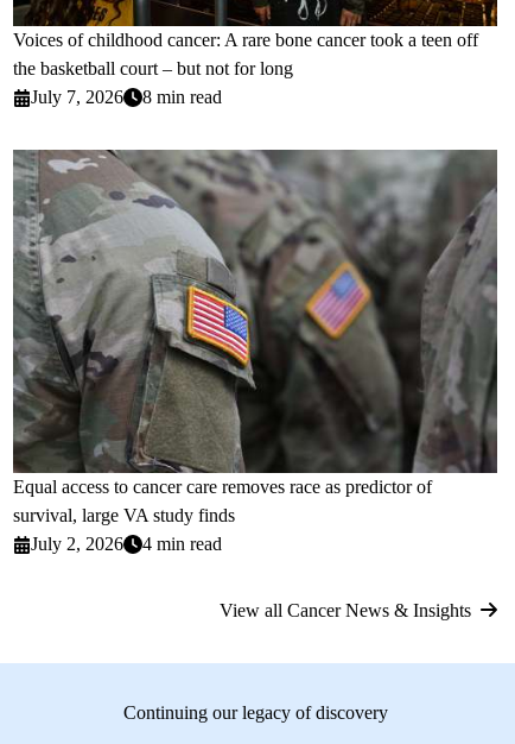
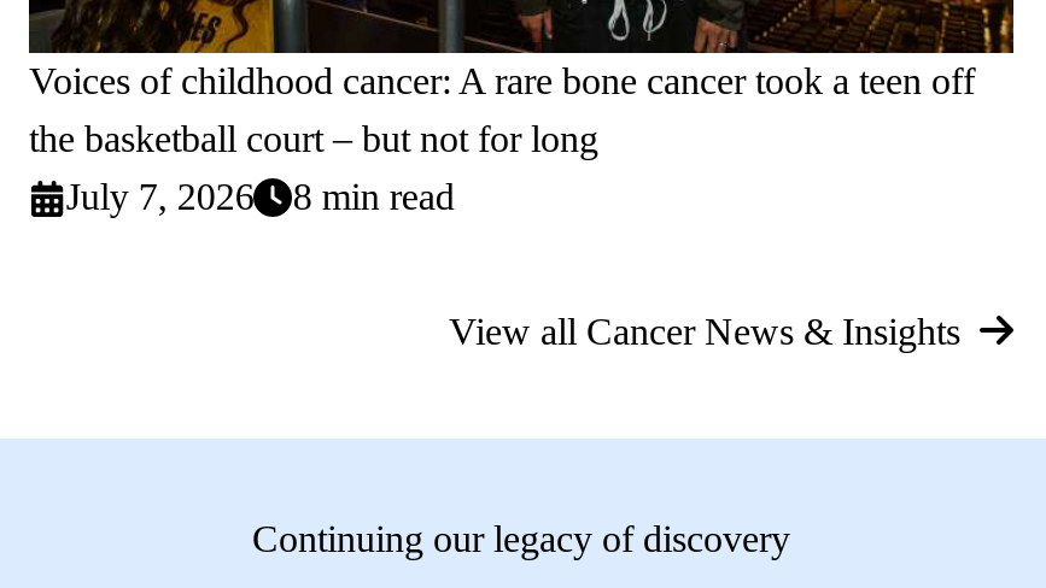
[12,149,498,554] [image] | Equal access to cancer care removes race as predictor of | survival, large VA study finds | July 2, 2026 | 4 min read -> none

